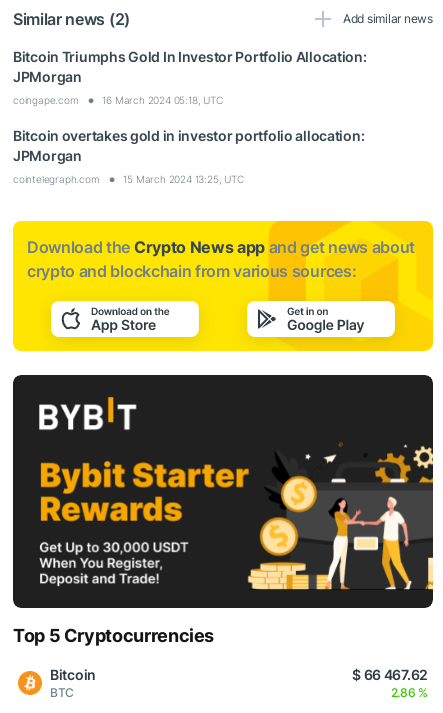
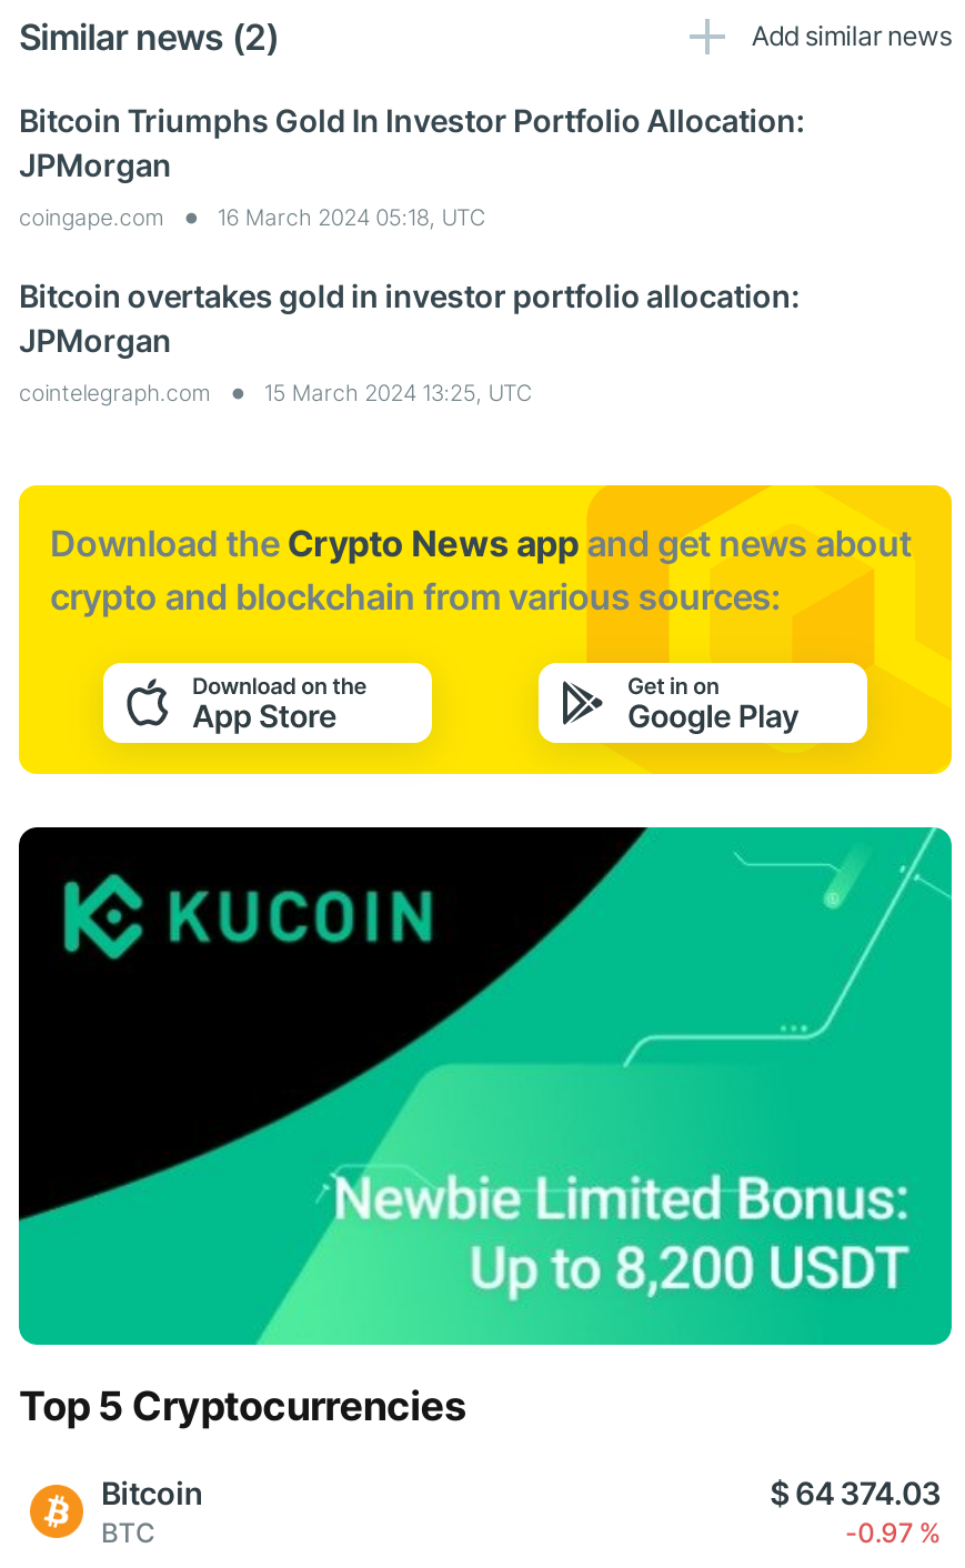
[12,374,434,609] [image] -> [17,825,954,1347] [image]
[352,666,428,683] $ 66 467.62 -> [770,1474,941,1511] $ 64 374.03
[391,685,428,700] 2.86 % -> [845,1516,941,1549] -0.97 %

